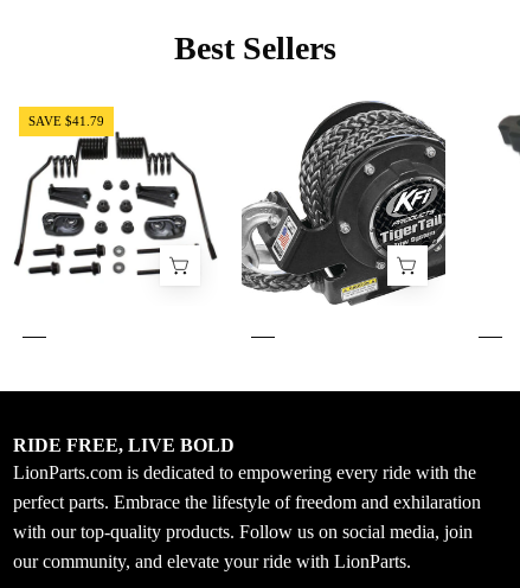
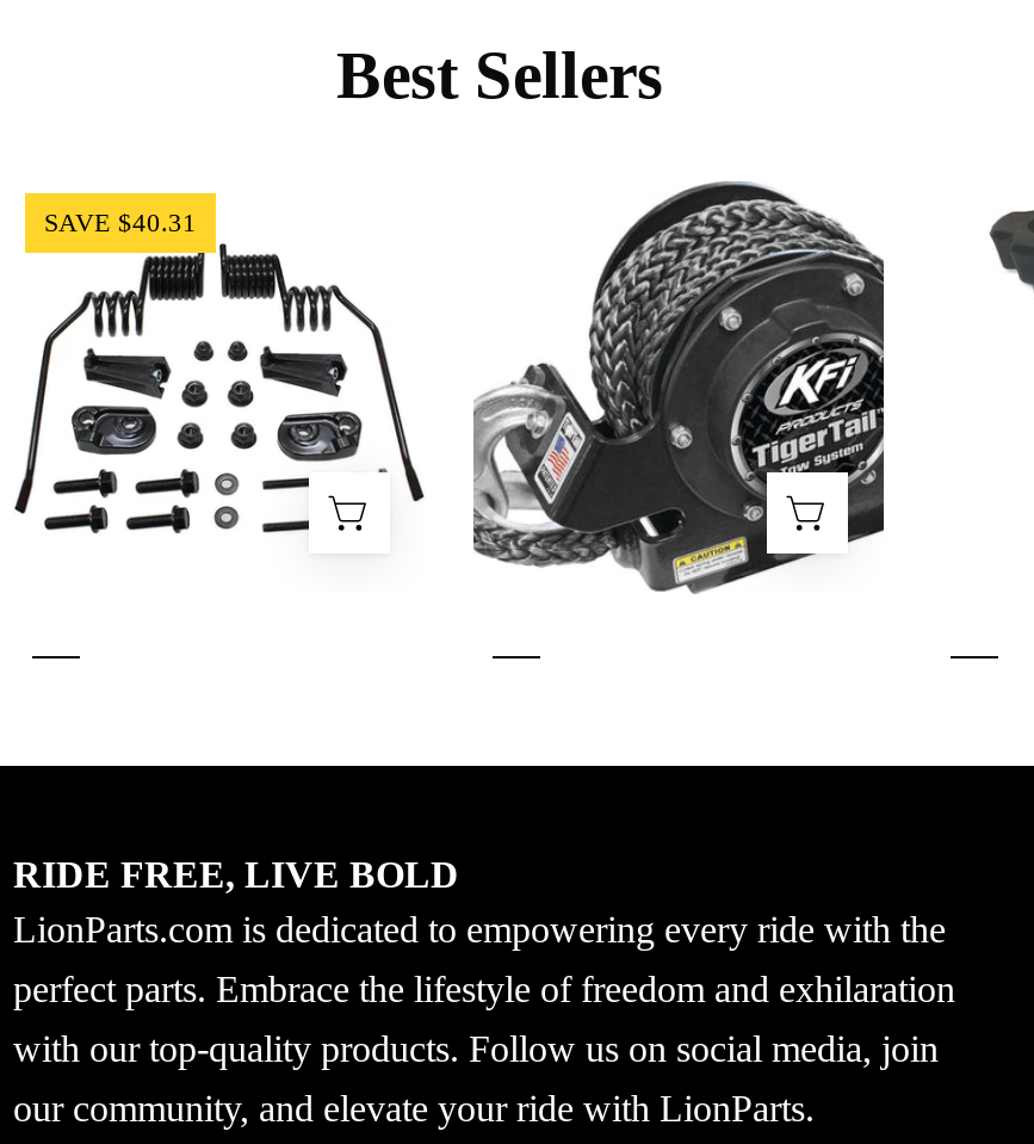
[28,114,104,128] SAVE $41.79 -> [44,208,197,237] SAVE $40.31

